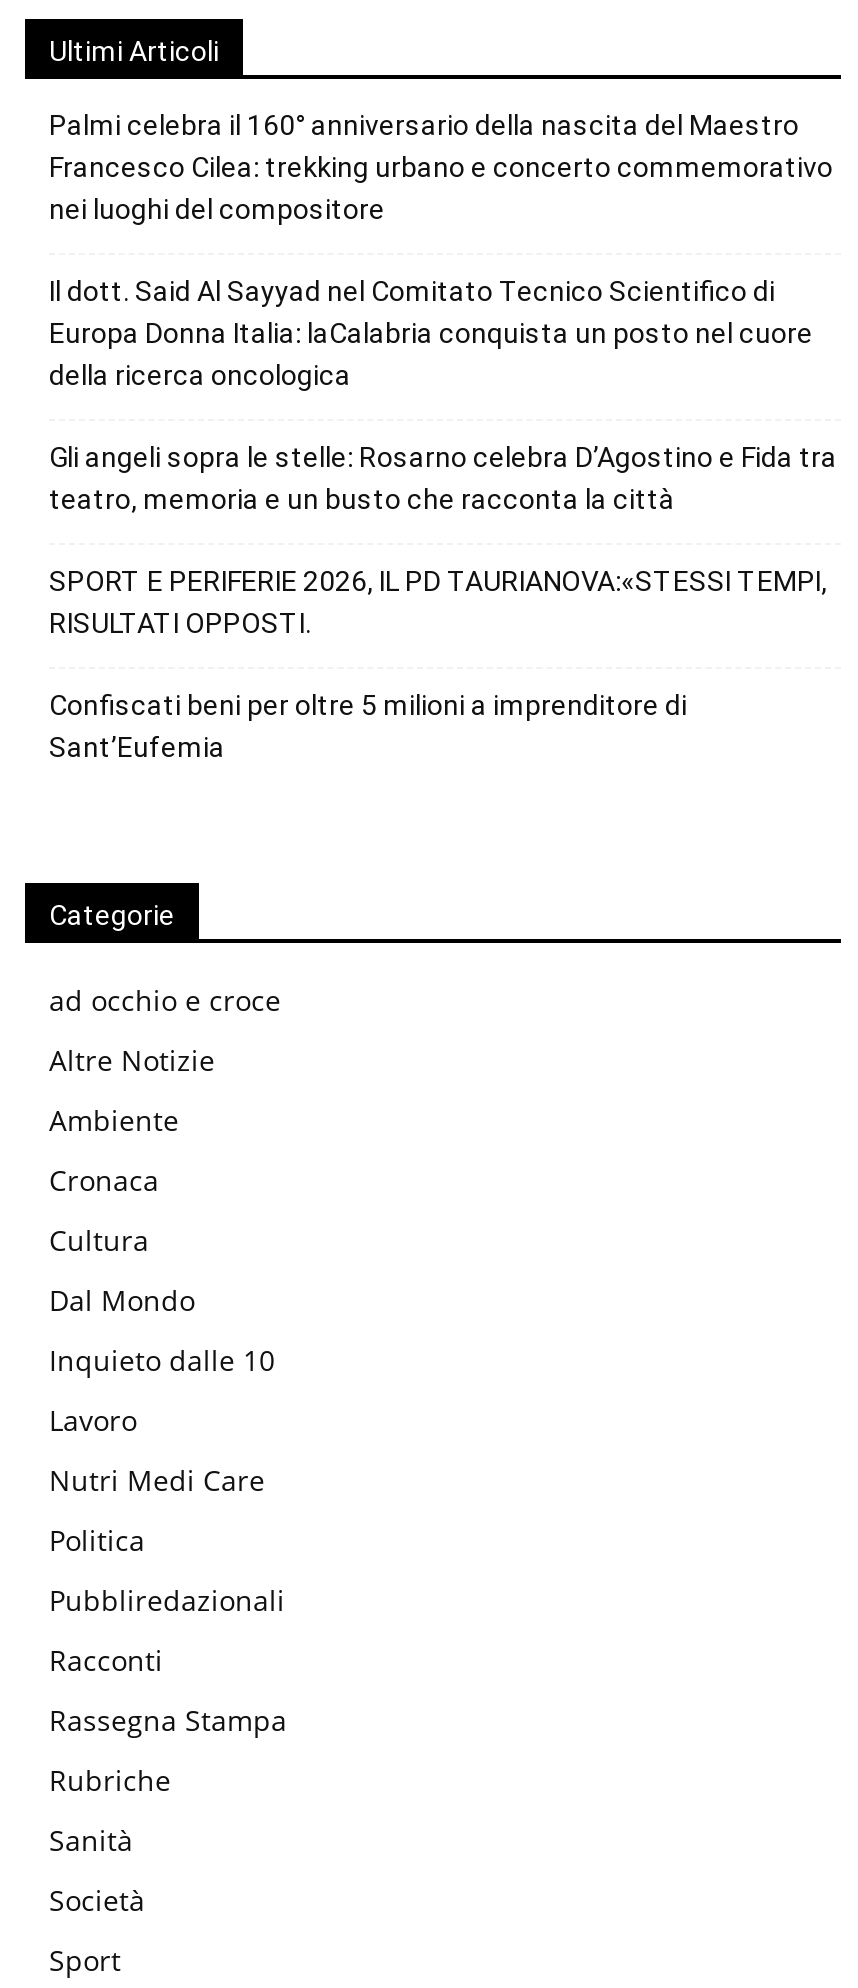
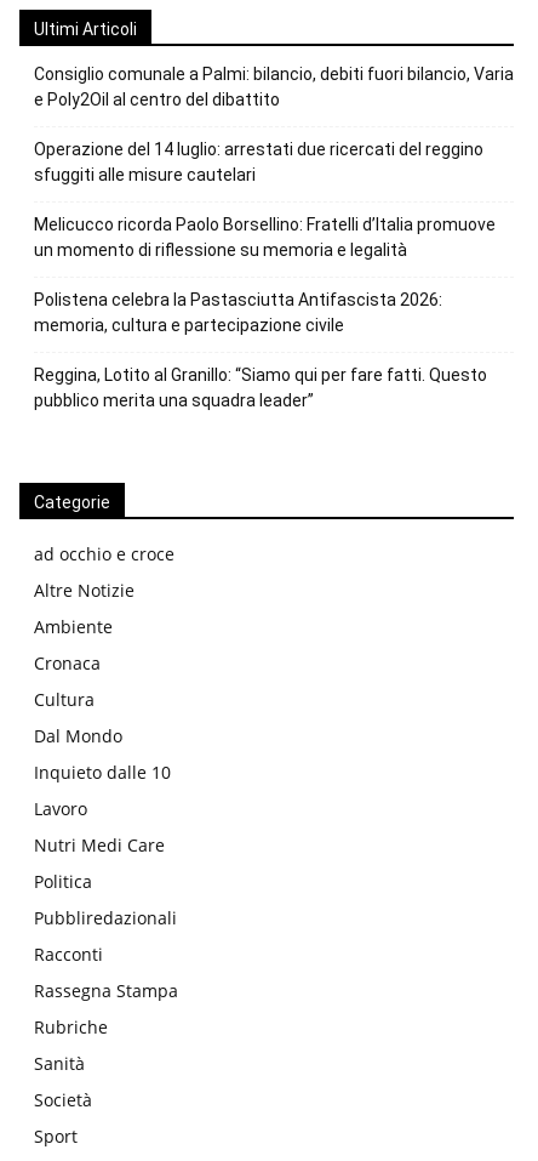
[49,108,833,224] Palmi celebra il 160° anniversario della nascita del Maestro | Francesco Cilea: trekking urbano e concerto commemorativo | nei luoghi del compositore -> [34,64,514,109] Consiglio comunale a Palmi: bilancio, debiti fuori bilancio, Varia | e Poly2Oil al centro del dibattito
[49,274,813,390] Il dott. Said Al Sayyad nel Comitato Tecnico Scientifico di | Europa Donna Italia: laCalabria conquista un posto nel cuore | della ricerca oncologica -> [34,139,483,184] Operazione del 14 luglio: arrestati due ricercati del reggino | sfuggiti alle misure cautelari
[49,440,837,514] Gli angeli sopra le stelle: Rosarno celebra D’Agostino e Fida tra | teatro, memoria e un busto che racconta la città -> [34,214,496,259] Melicucco ricorda Paolo Borsellino: Fratelli d’Italia promuove | un momento di riflessione su memoria e legalità
[49,564,827,638] SPORT E PERIFERIE 2026, IL PD TAURIANOVA:«STESSI TEMPI, | RISULTATI OPPOSTI. -> [34,290,442,334] Polistena celebra la Pastasciutta Antifascista 2026: | memoria, cultura e partecipazione civile
[49,688,687,762] Confiscati beni per oltre 5 milioni a imprenditore di | Sant’Eufemia -> [34,365,487,410] Reggina, Lotito al Granillo: “Siamo qui per fare fatti. Questo | pubblico merita una squadra leader”

